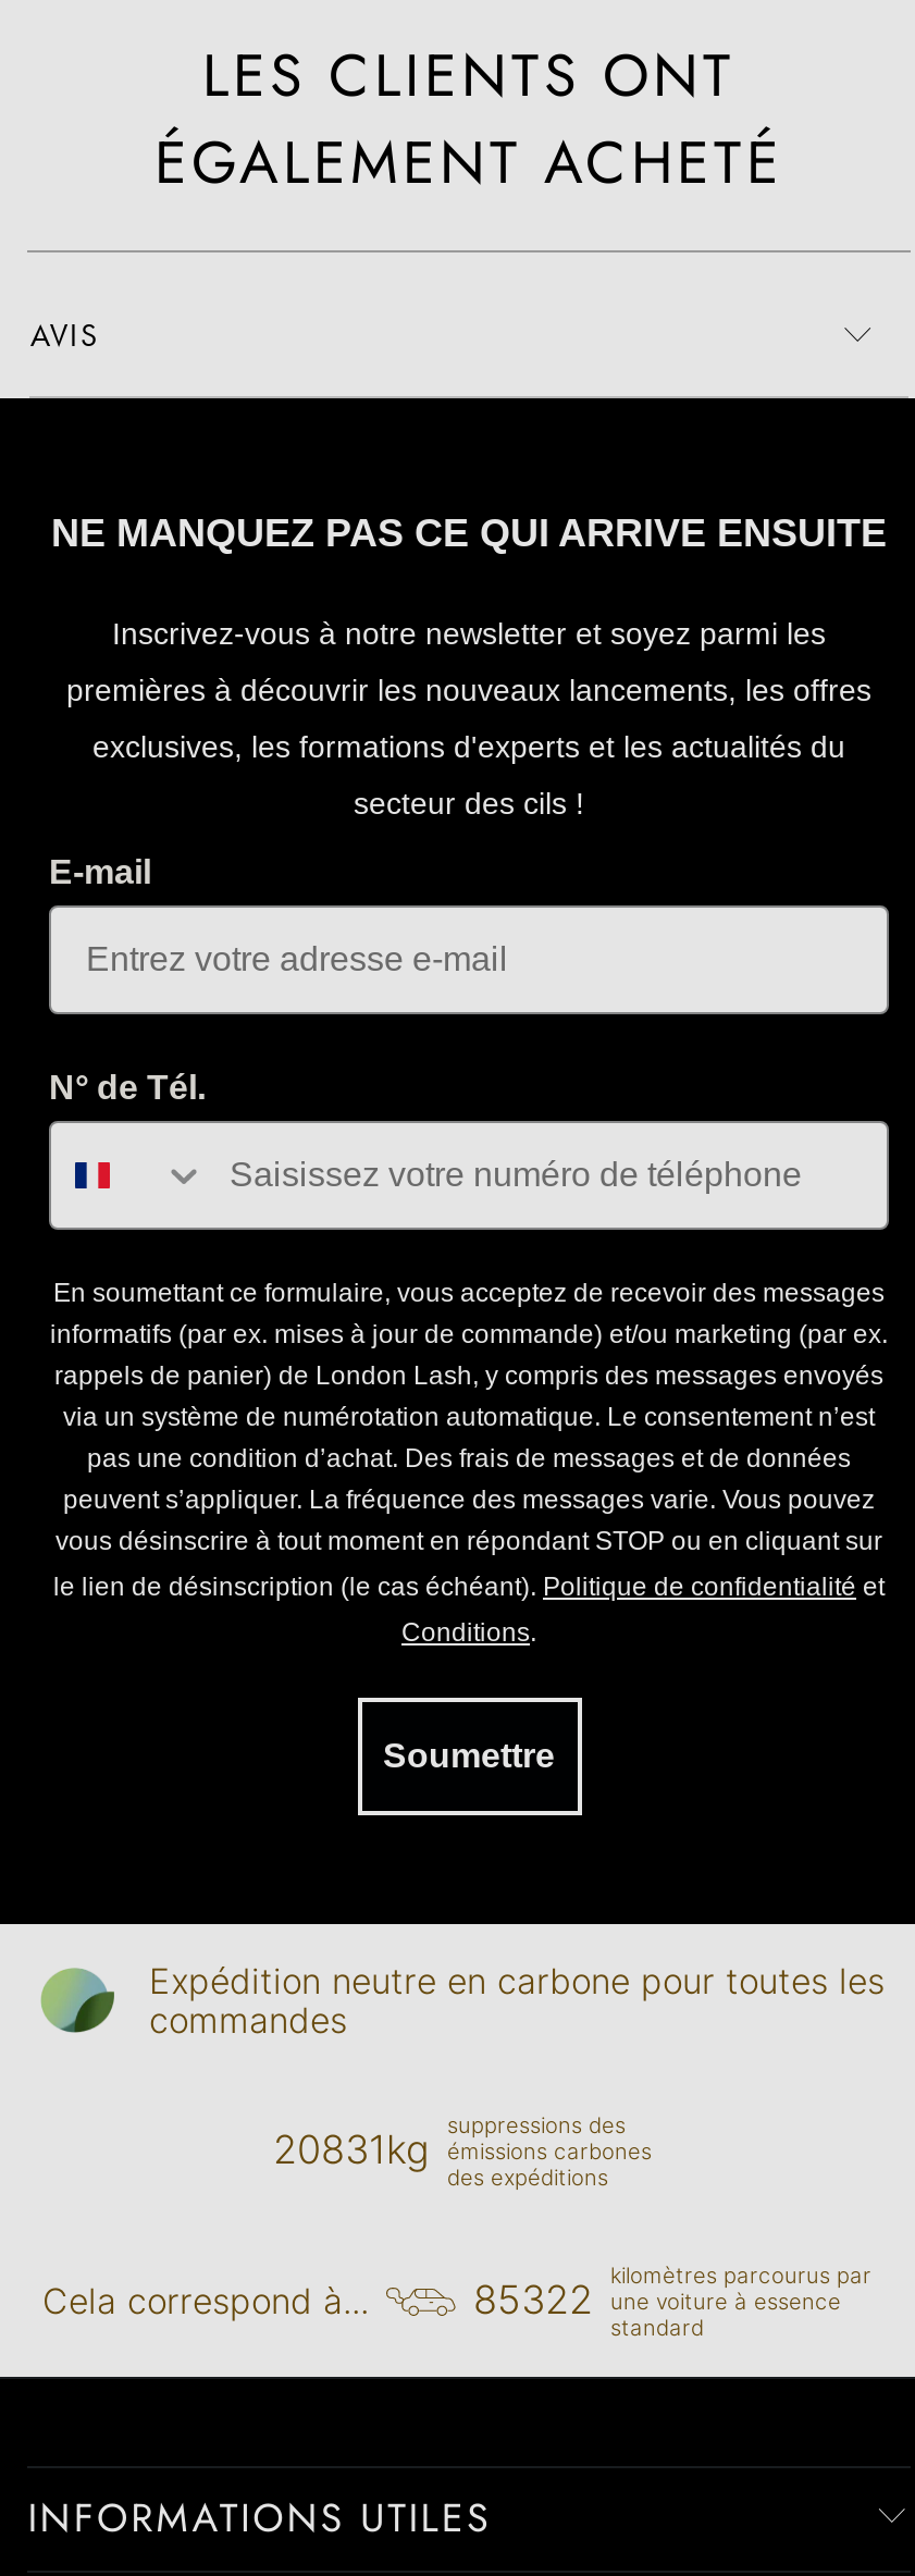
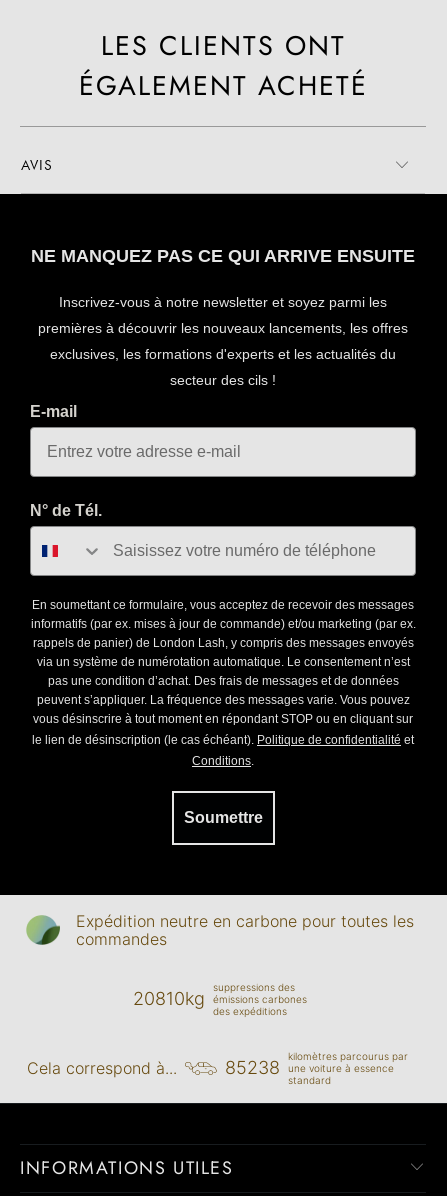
[273,2128,652,2173] 20831kg émissions carbones -> [133,988,307,1009] 20810kg émissions carbones
[473,2278,841,2324] 85322 une voiture à essence -> [225,1057,394,1078] 85238 une voiture à essence

